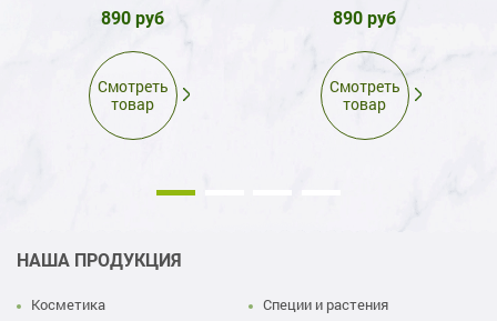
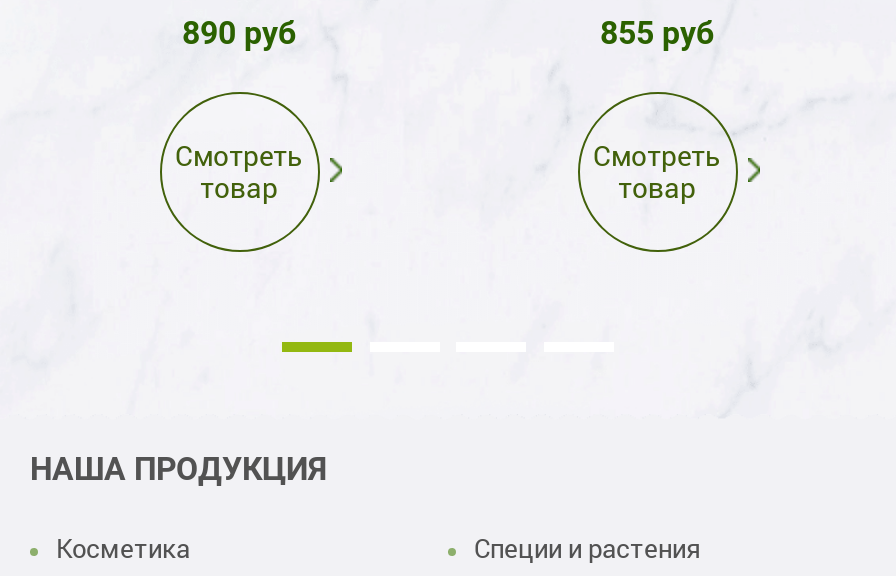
[333,8,396,29] 890 руб -> [600,14,714,52] 855 руб

